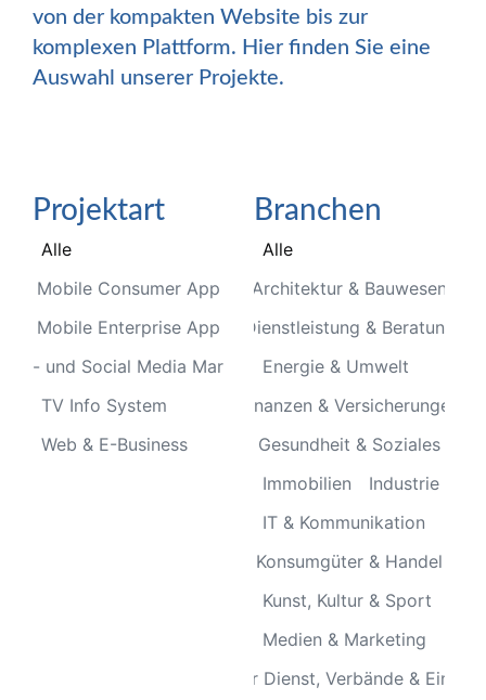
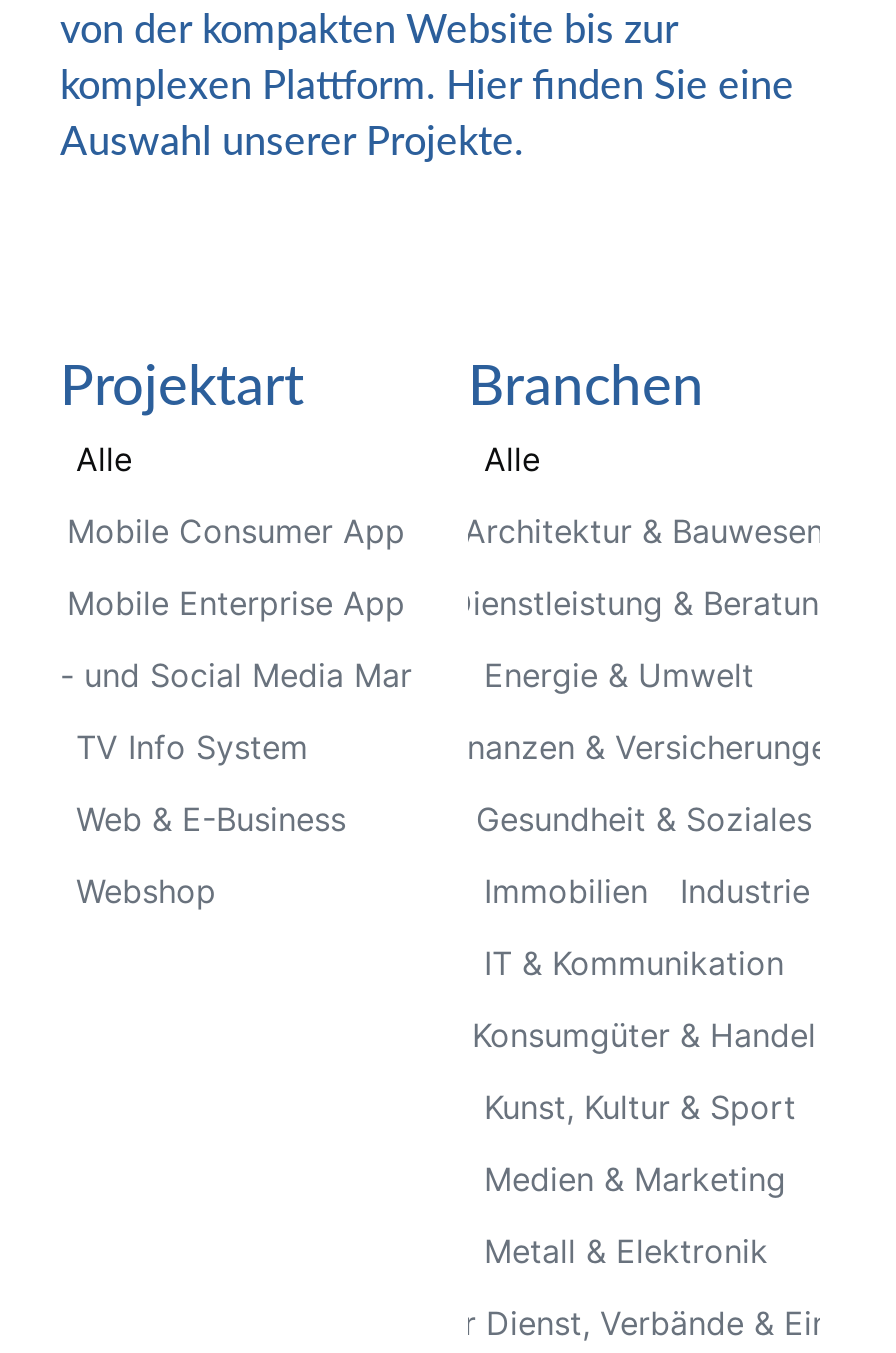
none -> [76,871,216,911] Webshop
none -> [484,1231,768,1271] Metall & Elektronik

